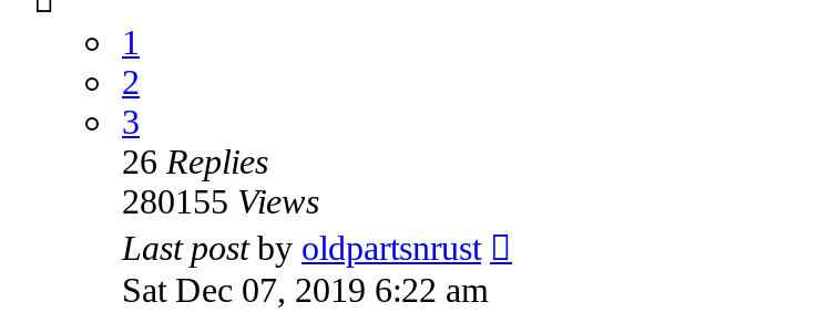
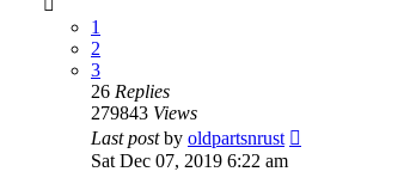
[122,183,319,220] 280155 Views -> [91,103,197,123] 279843 Views

